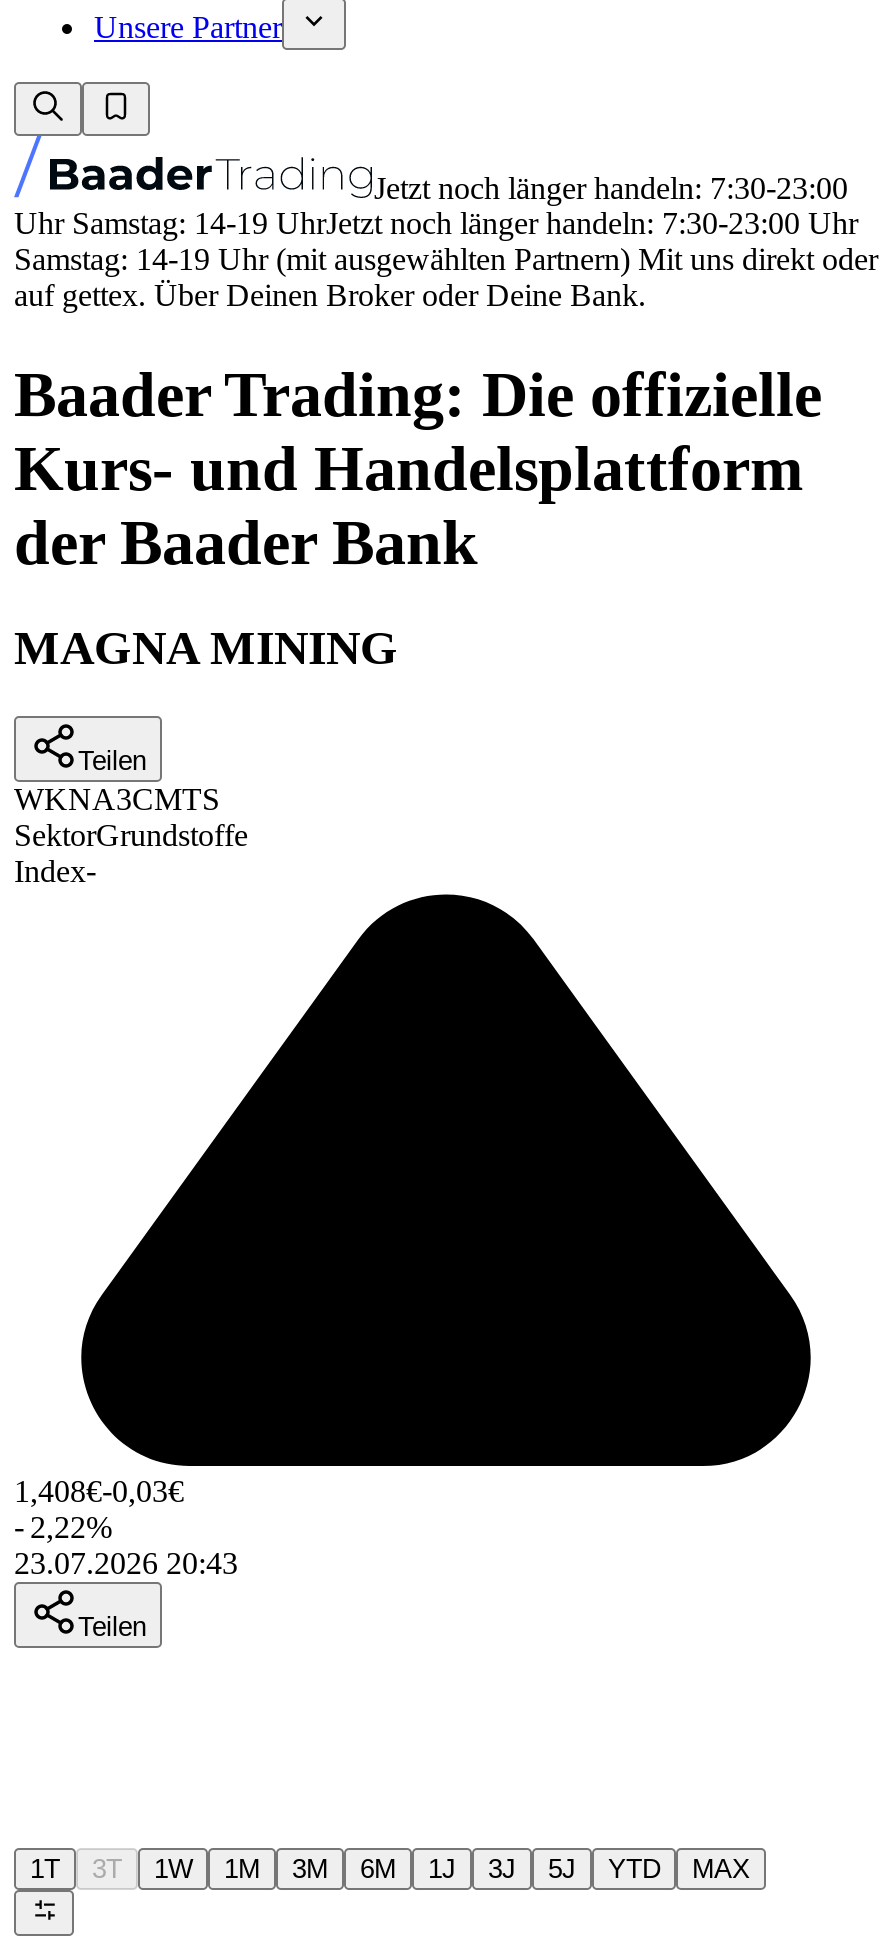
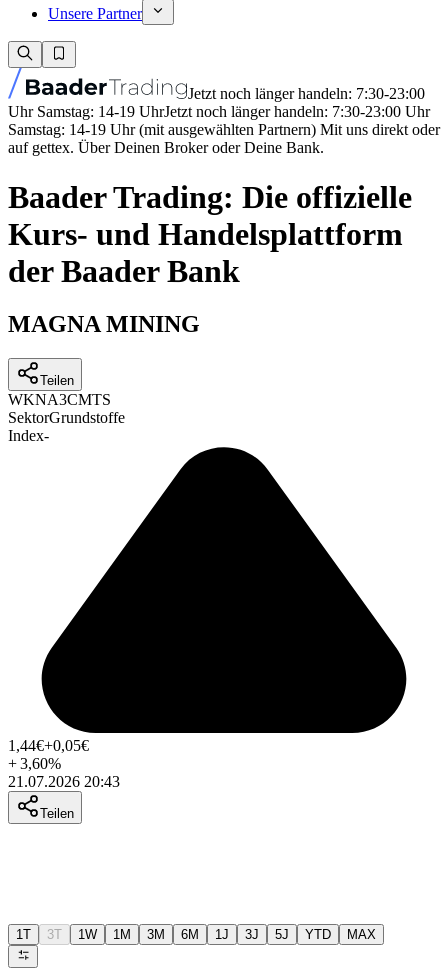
[14,1474,184,1508] 1,408€-0,03€ -> [8,737,89,754] 1,44€+0,05€
[14,1510,112,1544] - 2,22% -> [8,755,61,772] + 3,60%
[14,1546,238,1580] 23.07.2026 20:43 -> [8,773,120,790] 21.07.2026 20:43

